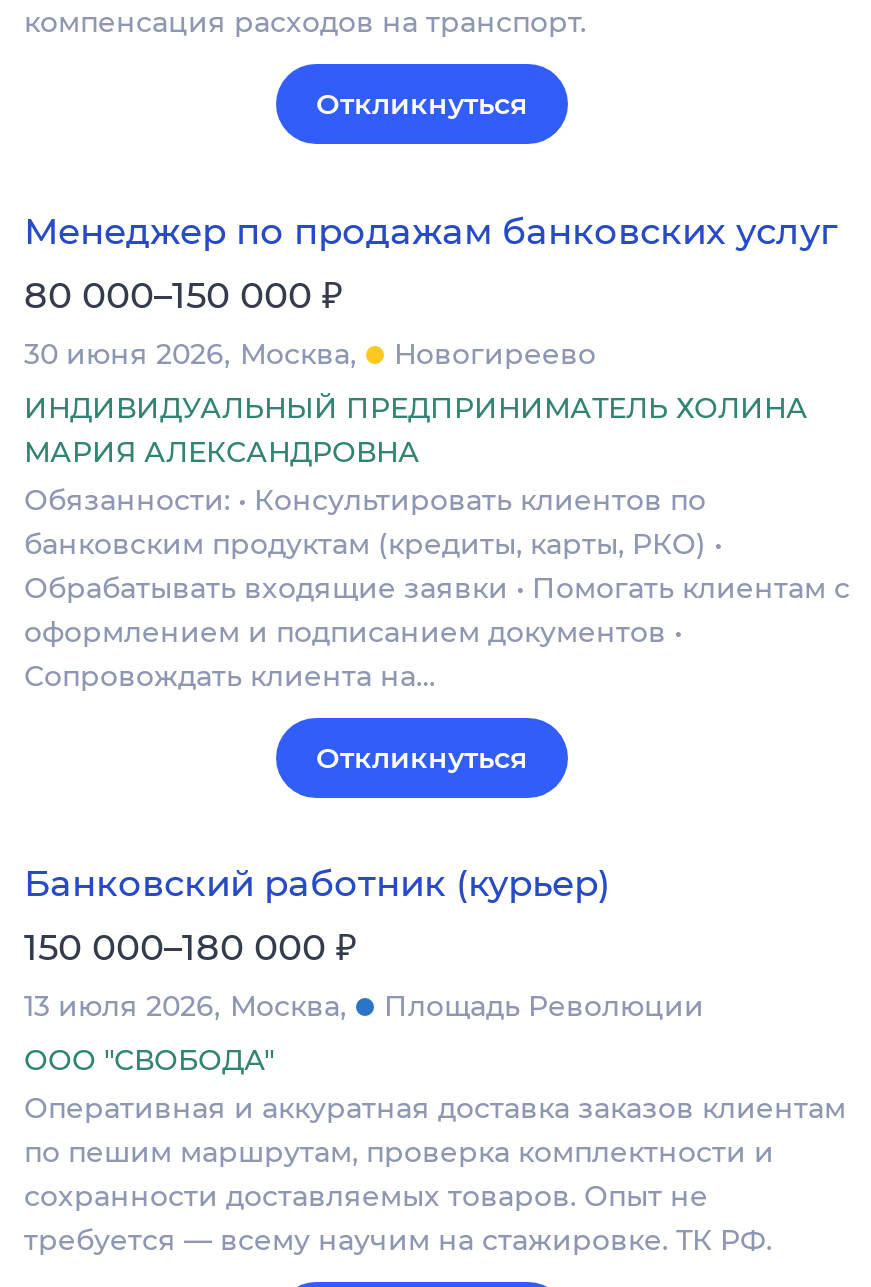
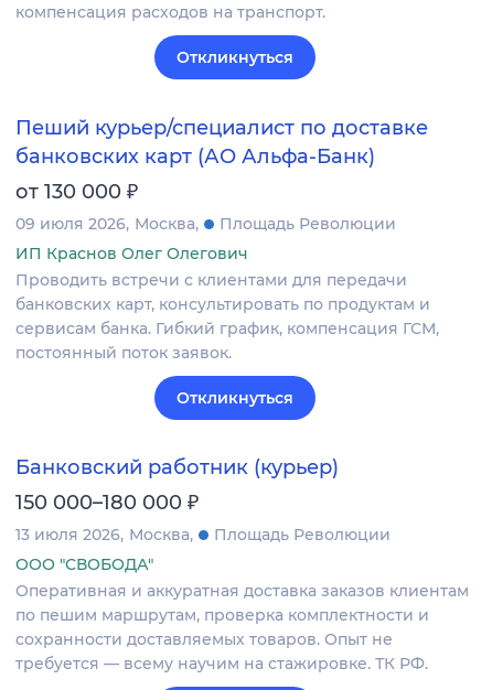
[24,209,838,371] Менеджер по продажам банковских услуг | 80 000–150 000 ₽ | 30 июня 2026 Москва | Новогиреево -> [15,115,428,234] Пеший курьер/специалист по доставке | банковских карт (АО Альфа-Банк) | от 130 000 ₽ | 09 июля 2026 Москва | Площадь Революции
[24,389,850,693] ИНДИВИДУАЛЬНЫЙ ПРЕДПРИНИМАТЕЛЬ ХОЛИНА | МАРИЯ АЛЕКСАНДРОВНА | Обязанности: • Консультировать клиентов по | банковским продуктам (кредиты, карты, РКО) • | Обрабатывать входящие заявки • Помогать клиентам с | оформлением и подписанием документов • | Сопровождать клиента на… -> [15,244,439,363] ИП Краснов Олег Олегович | Проводить встречи с клиентами для передачи | банковских карт, консультировать по продуктам и | сервисам банка. Гибкий график, компенсация ГСМ, | постоянный поток заявок.

